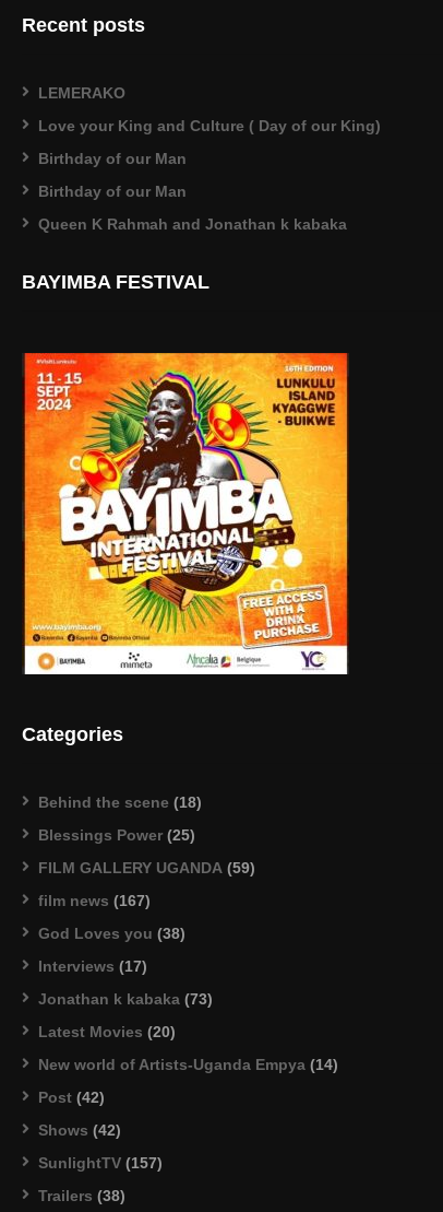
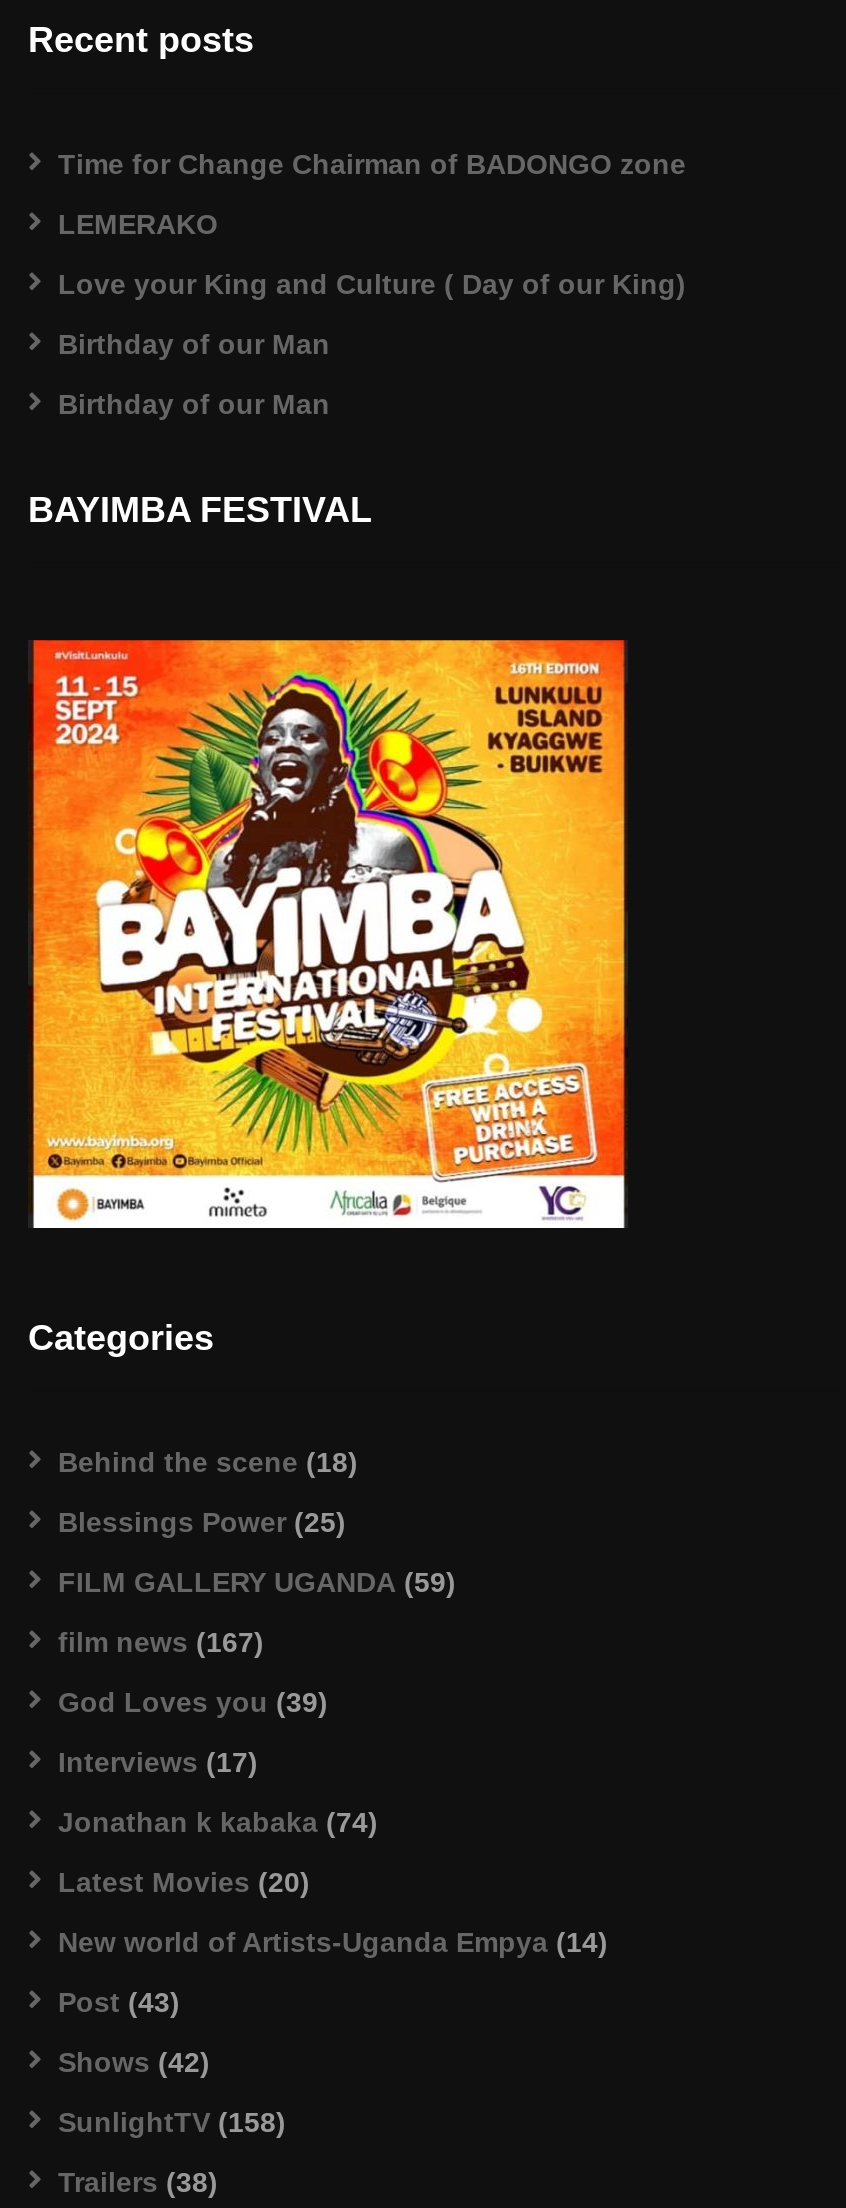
none -> [58,147,686,179] Time for Change Chairman of BADONGO zone
moved [38,84,381,199] -> [58,207,686,419]: LEMERAKO | Love your King and Culture ( Day of our King) | Birthday of our Man | Birthday of our Man
[38,215,347,232] Queen K Rahmah and Jonathan k kabaka -> none
[38,924,185,942] God Loves you (38) -> [58,1685,328,1717] God Loves you (39)
[38,990,213,1007] Jonathan k kabaka (73) -> [58,1805,378,1837] Jonathan k kabaka (74)
[38,1088,105,1105] Post (42) -> [58,1985,180,2017] Post (43)
[38,1154,163,1171] SunlightTV (157) -> [58,2105,286,2137] SunlightTV (158)

